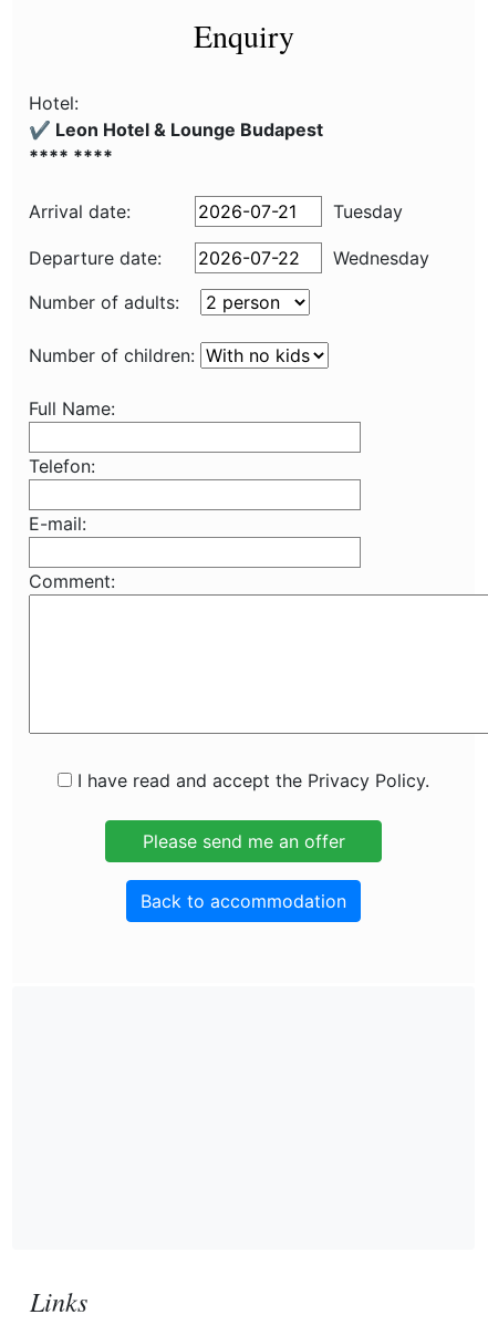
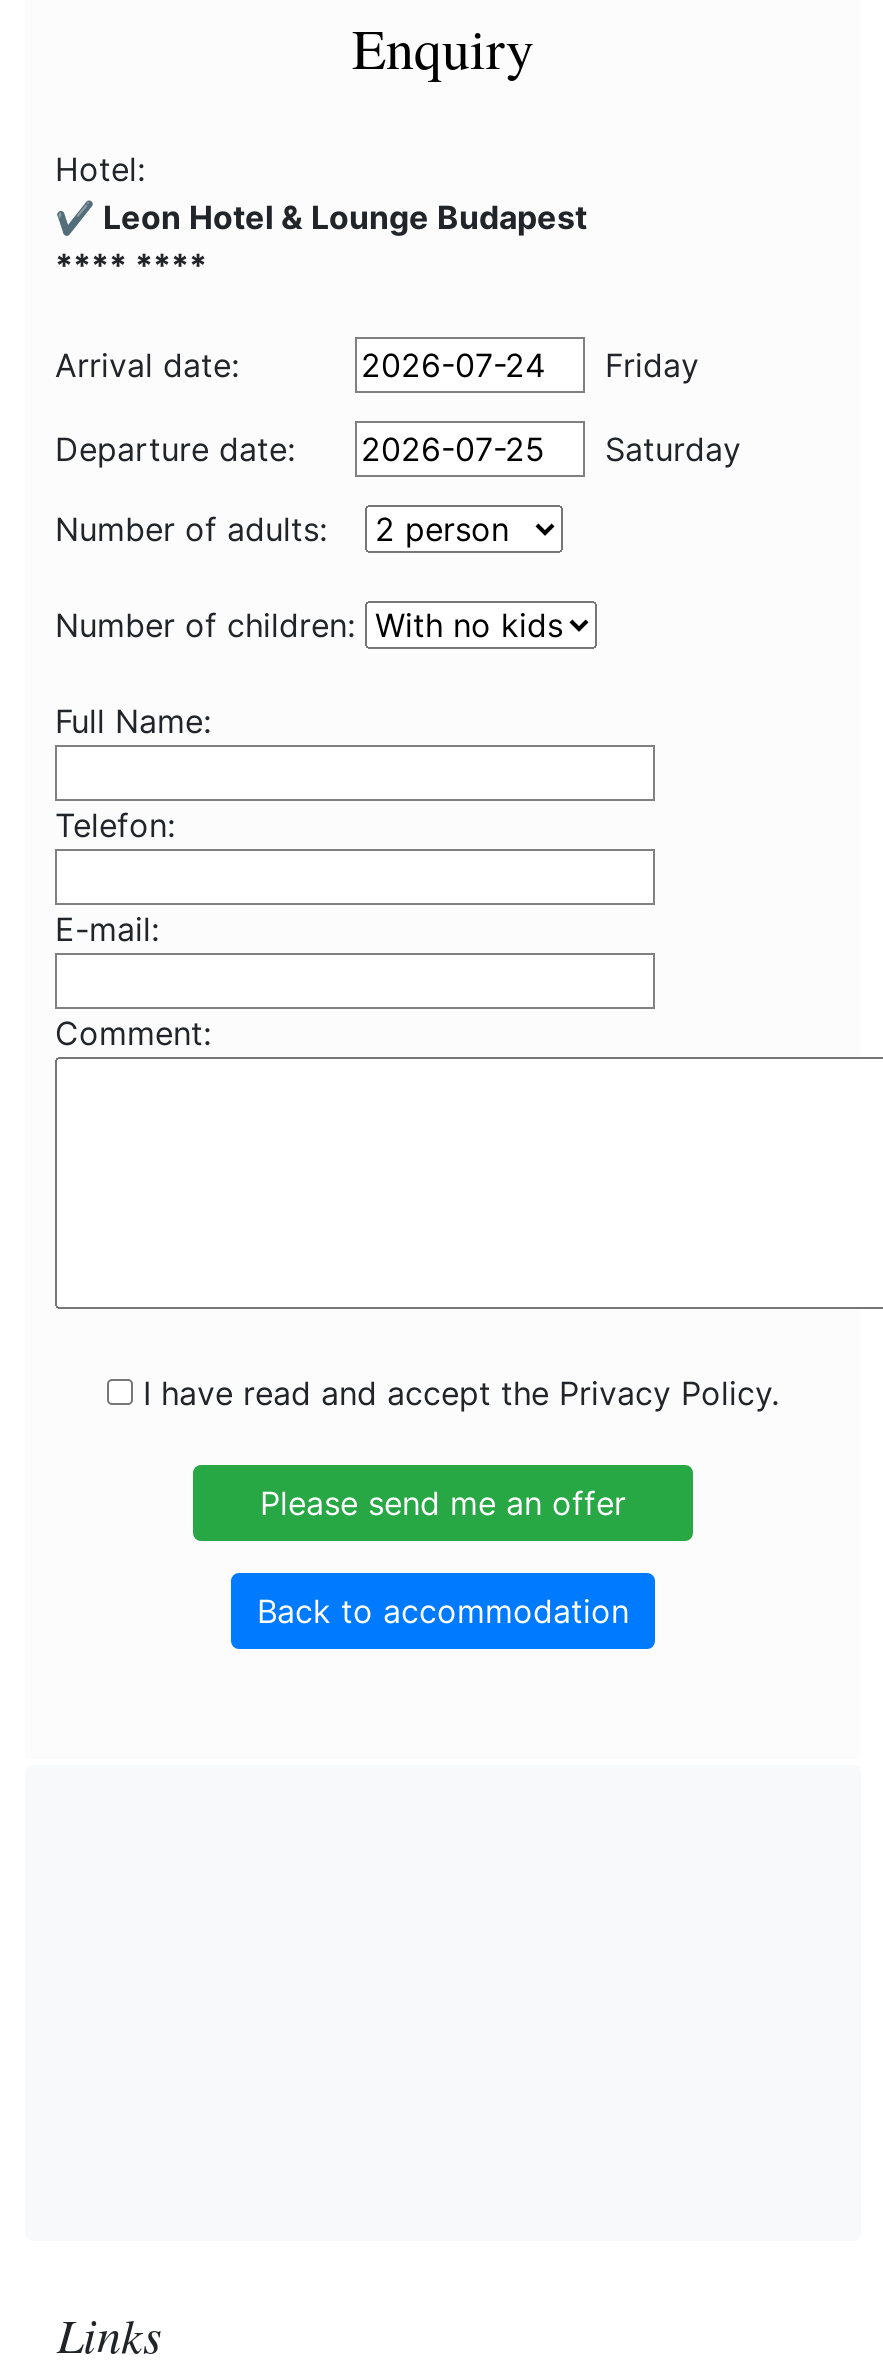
[333,200,403,222] Tuesday -> [605,345,699,385] Friday
[333,247,429,269] Wednesday -> [605,429,741,469] Saturday

